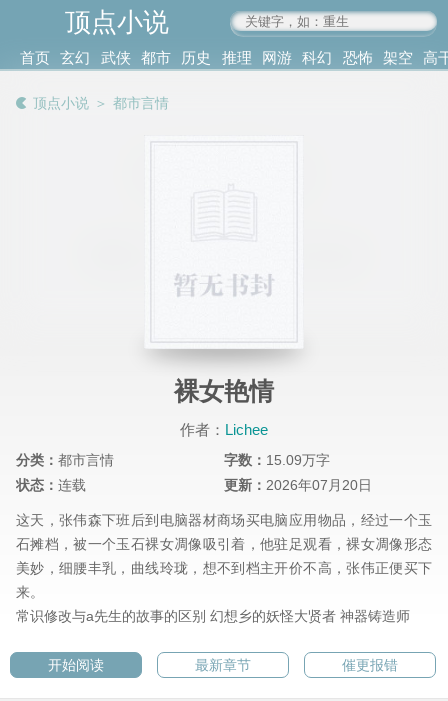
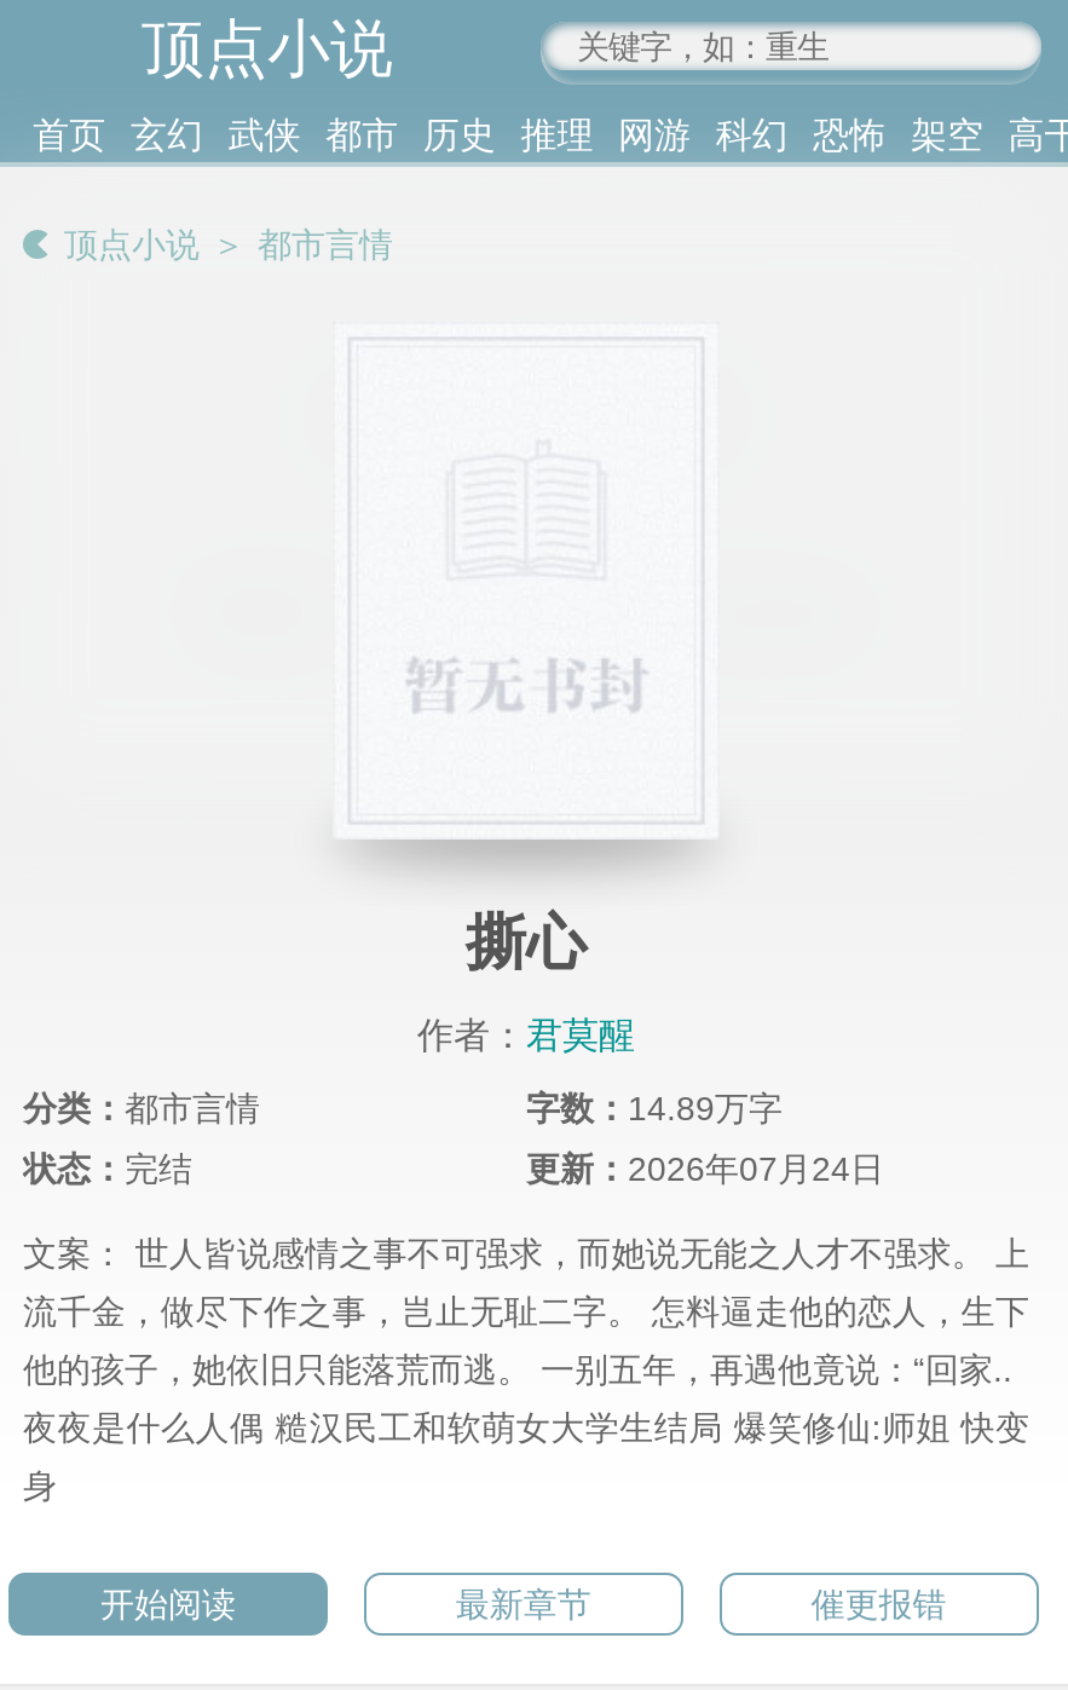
[174,377,274,405] 裸女艳情 -> [466,909,587,976] 撕心
[180,421,268,438] 作者：Lichee -> [417,1013,635,1054] 作者：君莫醒
[224,452,330,468] 字数：15.09万字 -> [526,1090,783,1129] 字数：14.89万字
[16,477,372,493] 状态：连载 | 更新：2026年07月20日 -> [23,1150,884,1189] 状态：完结 | 更新：2026年07月24日
[16,512,432,528] 这天，张伟森下班后到电脑器材商场买电脑应用物品，经过一个玉 -> [23,1235,1029,1274] 文案： 世人皆说感情之事不可强求，而她说无能之人才不强求。 上
[16,536,432,552] 石摊档，被一个玉石裸女凋像吸引着，他驻足观看，裸女凋像形态 -> [23,1293,1029,1332] 流千金，做尽下作之事，岂止无耻二字。 怎料逼走他的恋人，生下
[16,560,432,576] 美妙，细腰丰乳，曲线玲珑，想不到档主开价不高，张伟正便买下 -> [23,1351,1012,1390] 他的孩子，她依旧只能落荒而逃。 一别五年，再遇他竟说：“回家..
[16,584,44,600] 来。 -> [23,1409,1029,1448] 夜夜是什么人偶 糙汉民工和软萌女大学生结局 爆笑修仙:师姐 快变
[16,608,410,624] 常识修改与a先生的故事的区别 幻想乡的妖怪大贤者 神器铸造师 -> [23,1467,57,1506] 身

